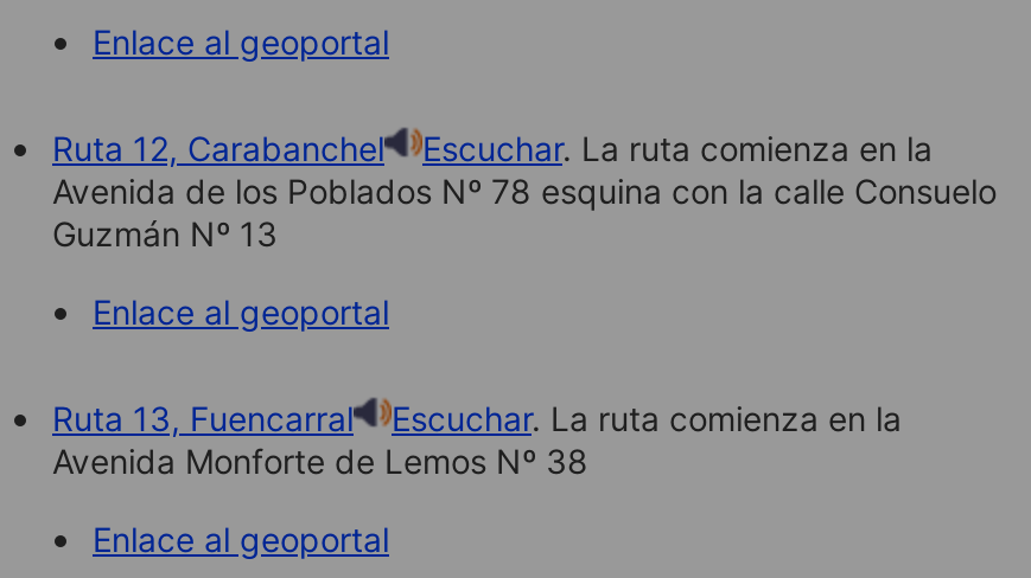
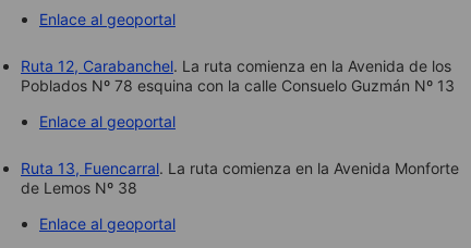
[52,129,997,254] Ruta 12, Carabanchel | Escuchar. La ruta comienza en la | Avenida de los Poblados Nº 78 esquina con la calle Consuelo | Guzmán Nº 13 -> [21,57,455,95] Ruta 12, Carabanchel. La ruta comienza en la Avenida de los | Poblados Nº 78 esquina con la calle Consuelo Guzmán Nº 13
[52,399,902,482] Ruta 13, Fuencarral | Escuchar. La ruta comienza en la | Avenida Monforte de Lemos Nº 38 -> [21,159,459,197] Ruta 13, Fuencarral. La ruta comienza en la Avenida Monforte | de Lemos Nº 38

